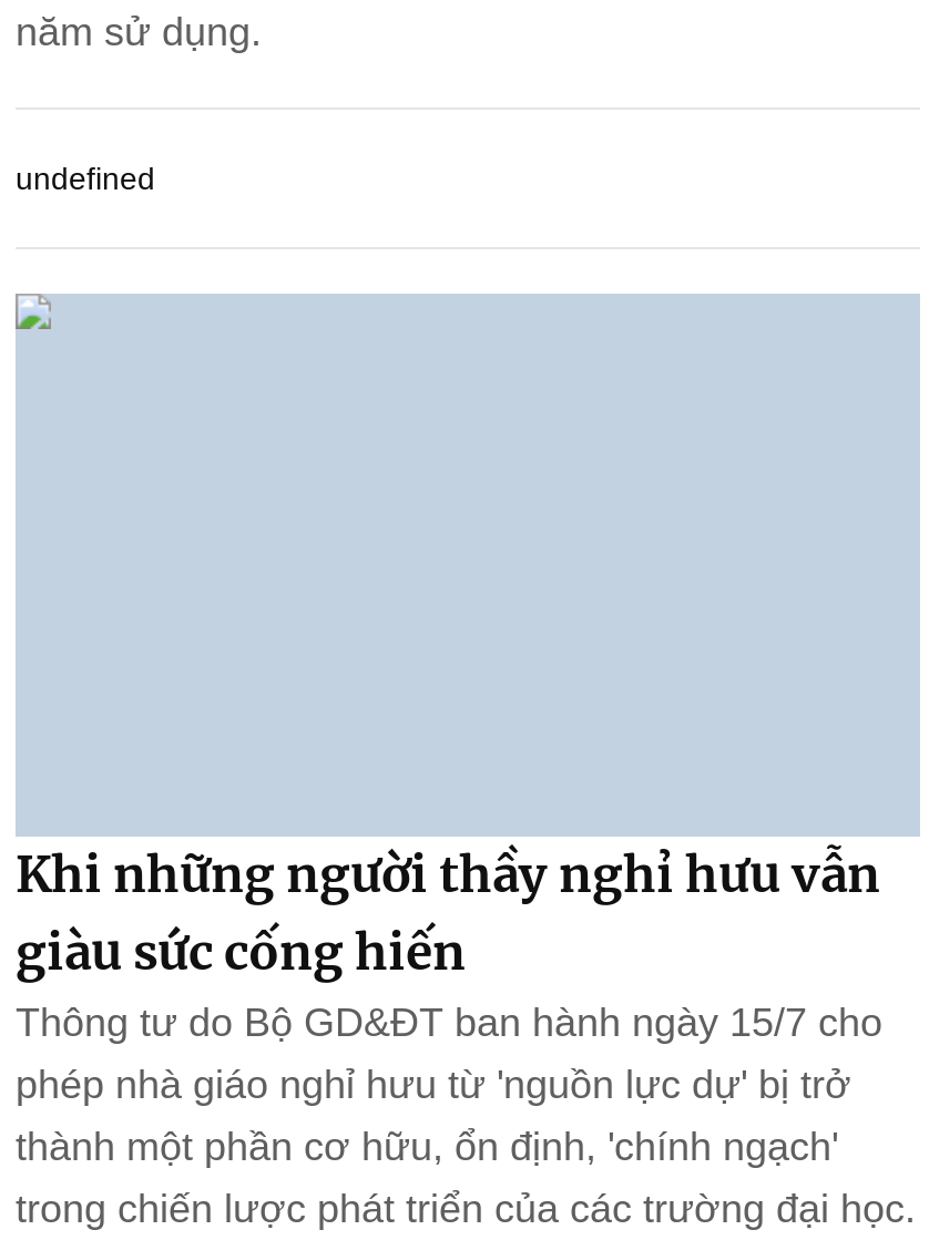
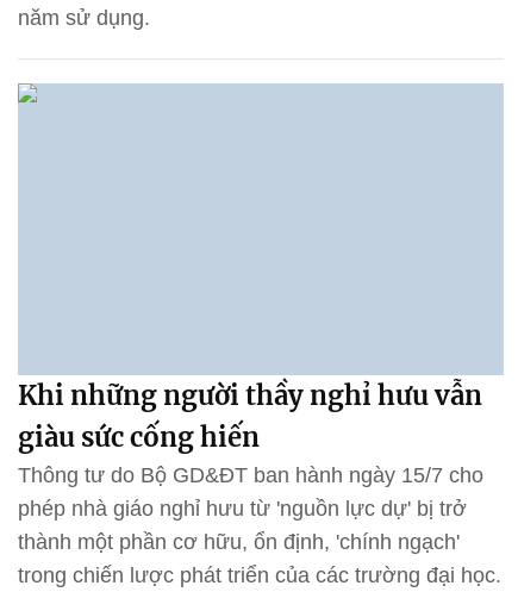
[16,160,155,196] undefined -> none

